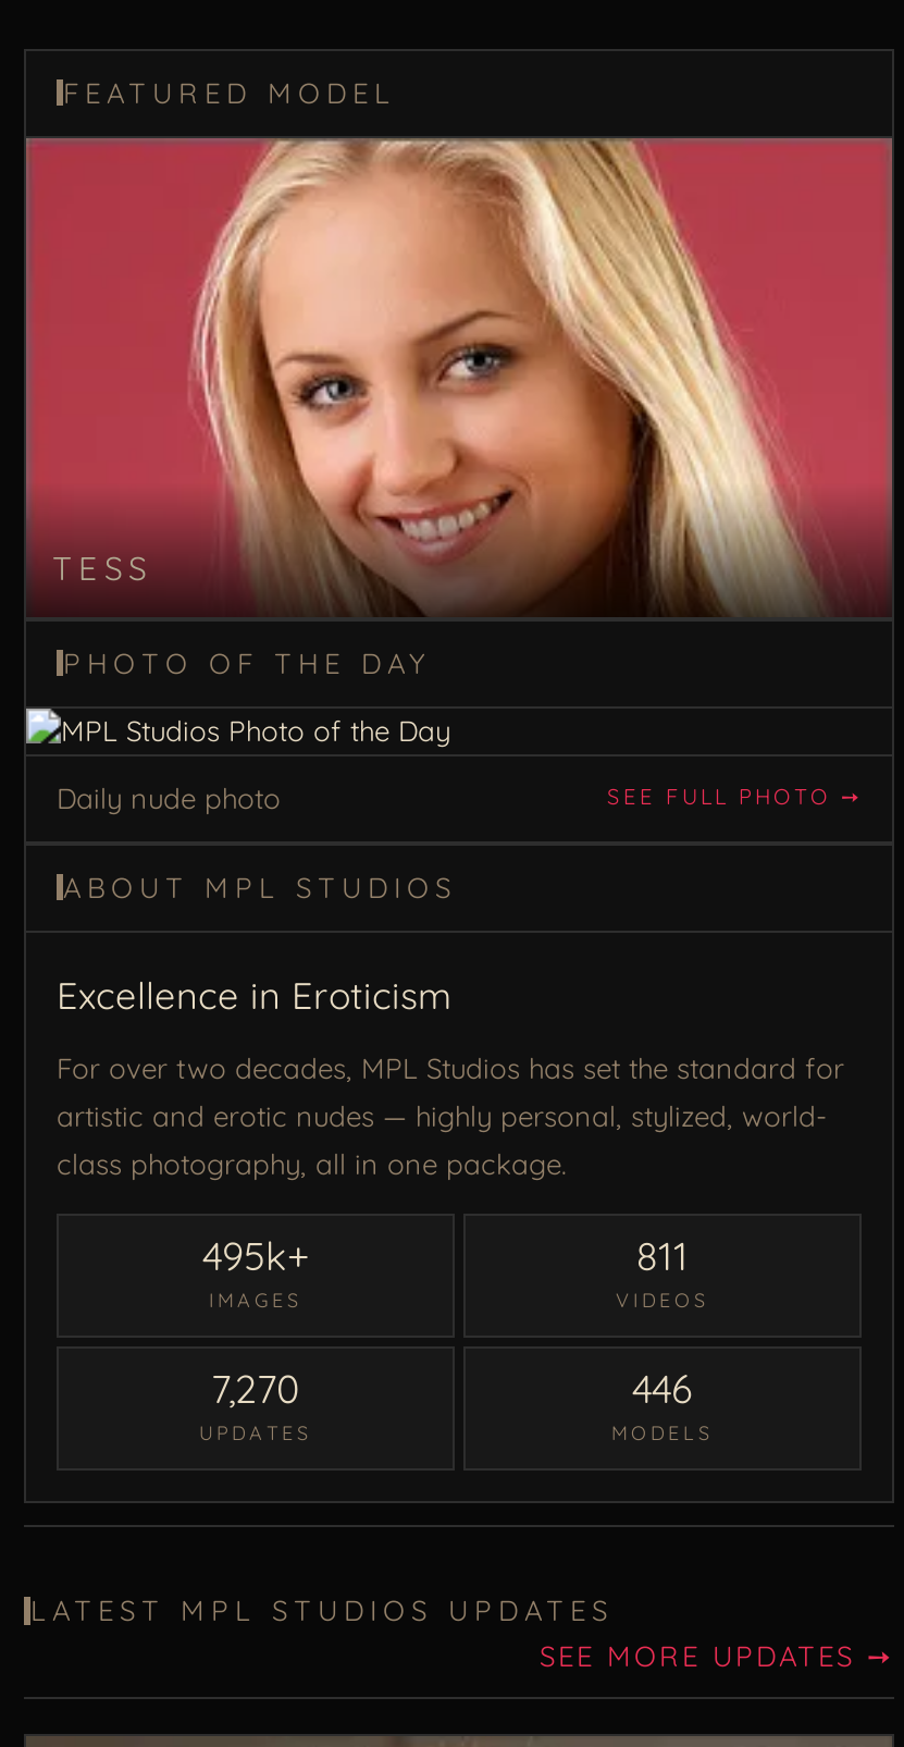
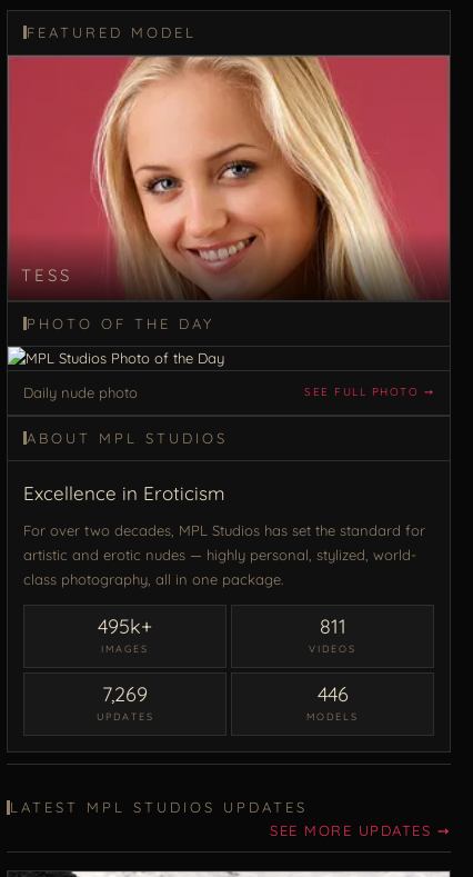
[211,1364,300,1414] 7,270 -> [102,681,148,707] 7,269

